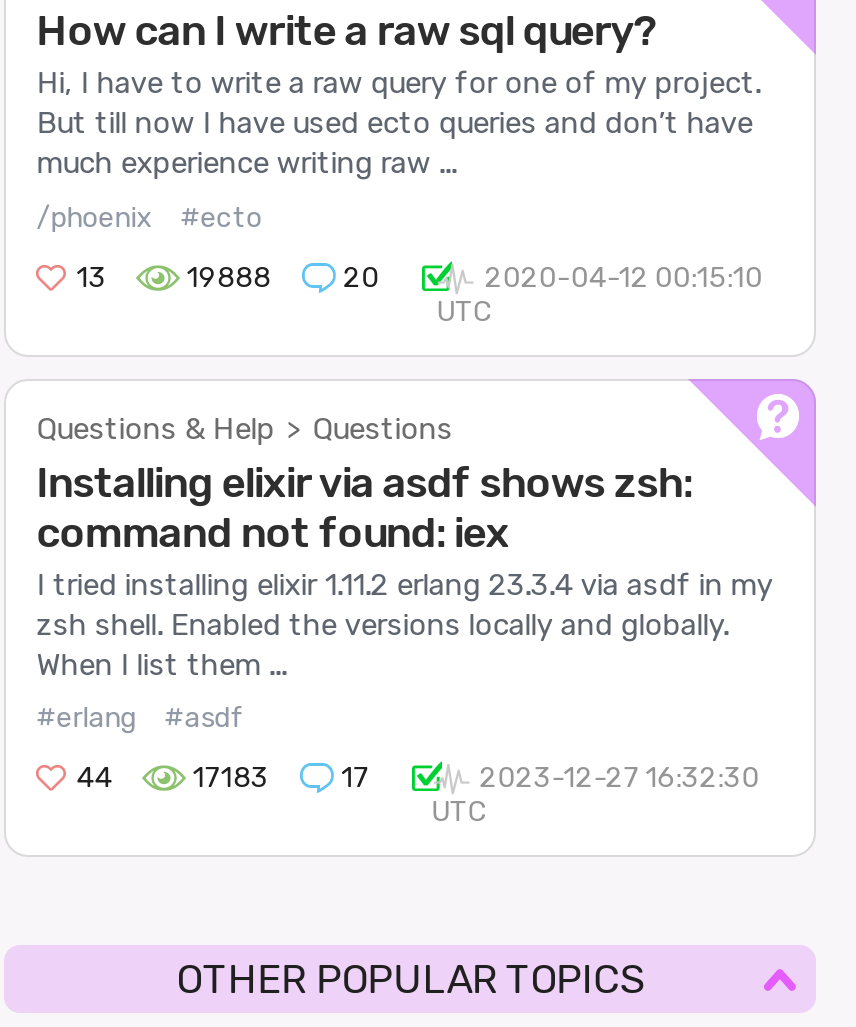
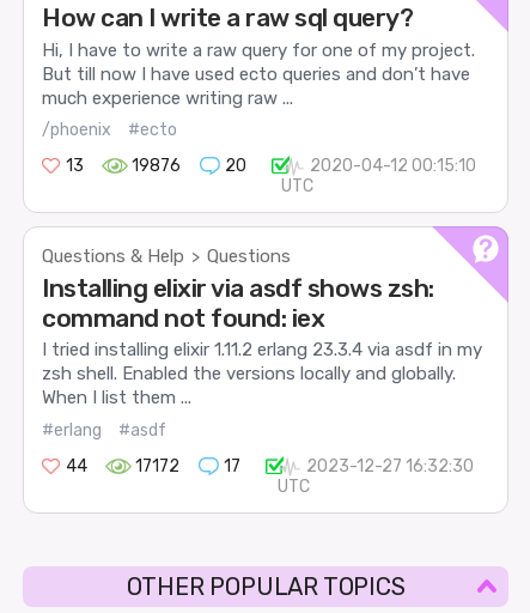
[187,260,271,294] 19888 -> [132,156,181,176] 19876
[193,762,269,796] 17183 -> [136,456,180,476] 17172

